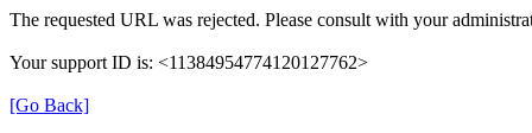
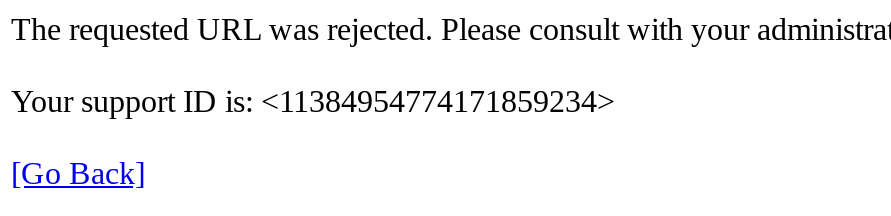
[9,52,368,72] Your support ID is: <11384954774120127762> -> [11,84,615,118] Your support ID is: <11384954774171859234>

